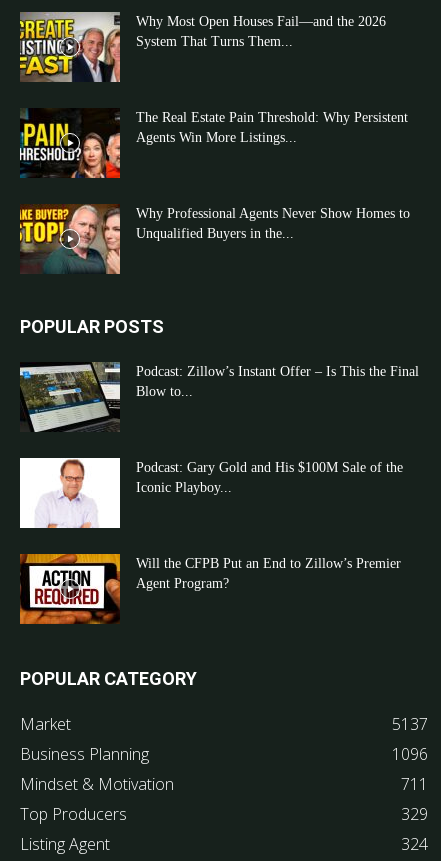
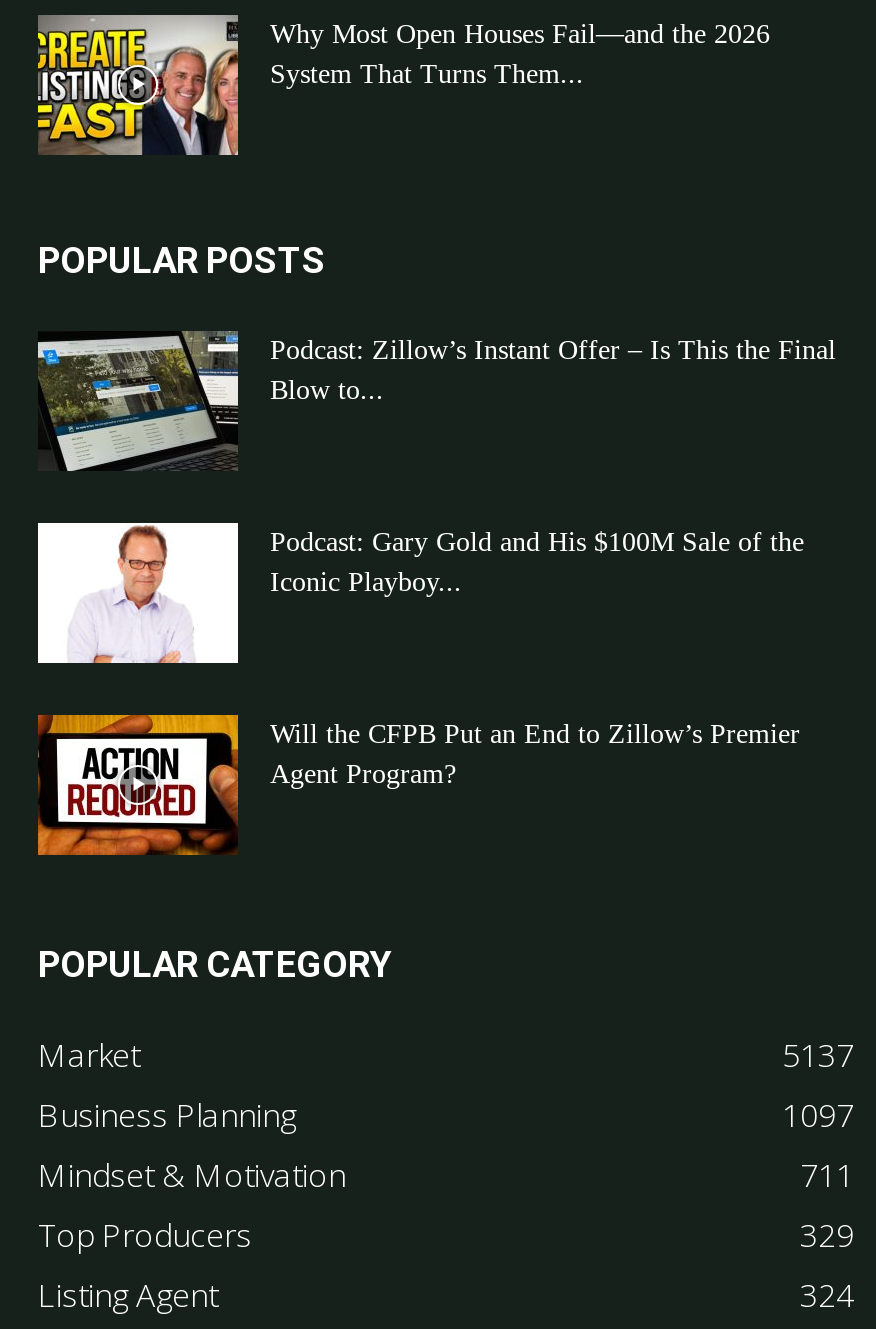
[19,109,408,179] [image] | The Real Estate Pain Threshold: Why Persistent | Agents Win More Listings... -> none
[19,204,410,275] [image] | Why Professional Agents Never Show Homes to | Unqualified Buyers in the... -> none
[392,743,428,765] 1096 -> [782,1094,854,1138] 1097

